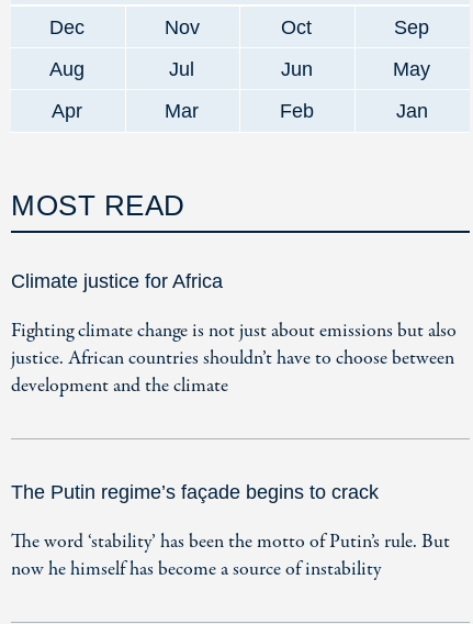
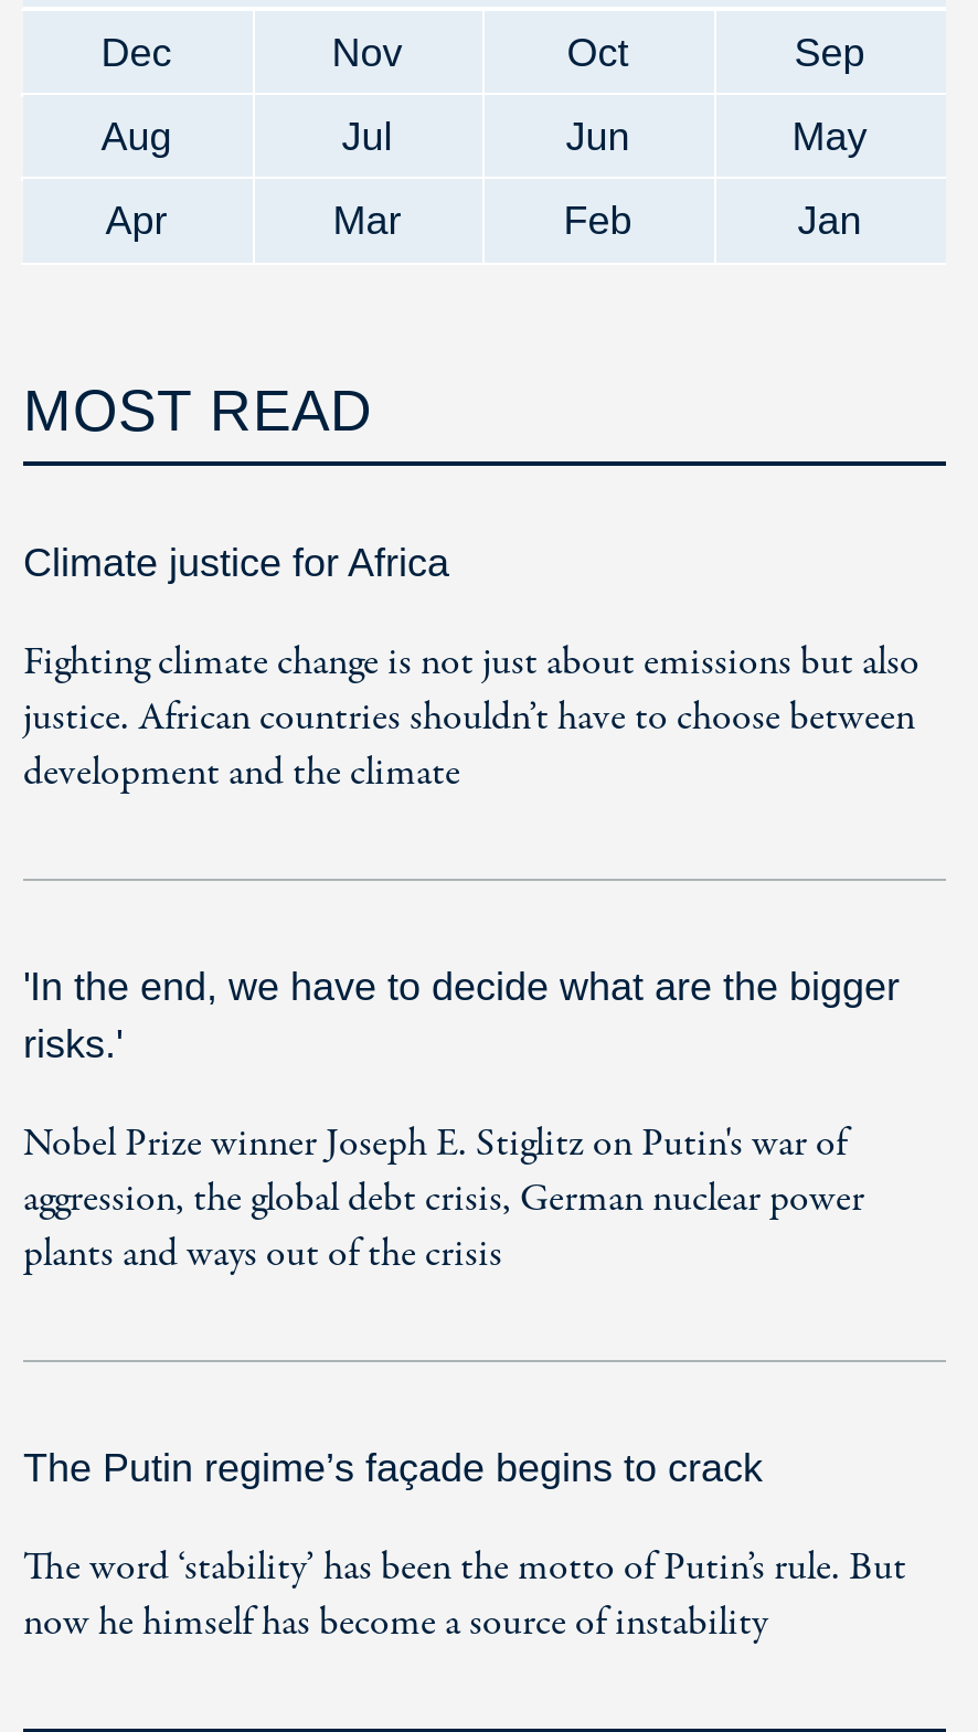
none -> [23,966,900,1284] 'In the end, we have to decide what are the bigger | risks.' | Nobel Prize winner Joseph E. Stiglitz on Putin's war of | aggression, the global debt crisis, German nuclear power | plants and ways out of the crisis

